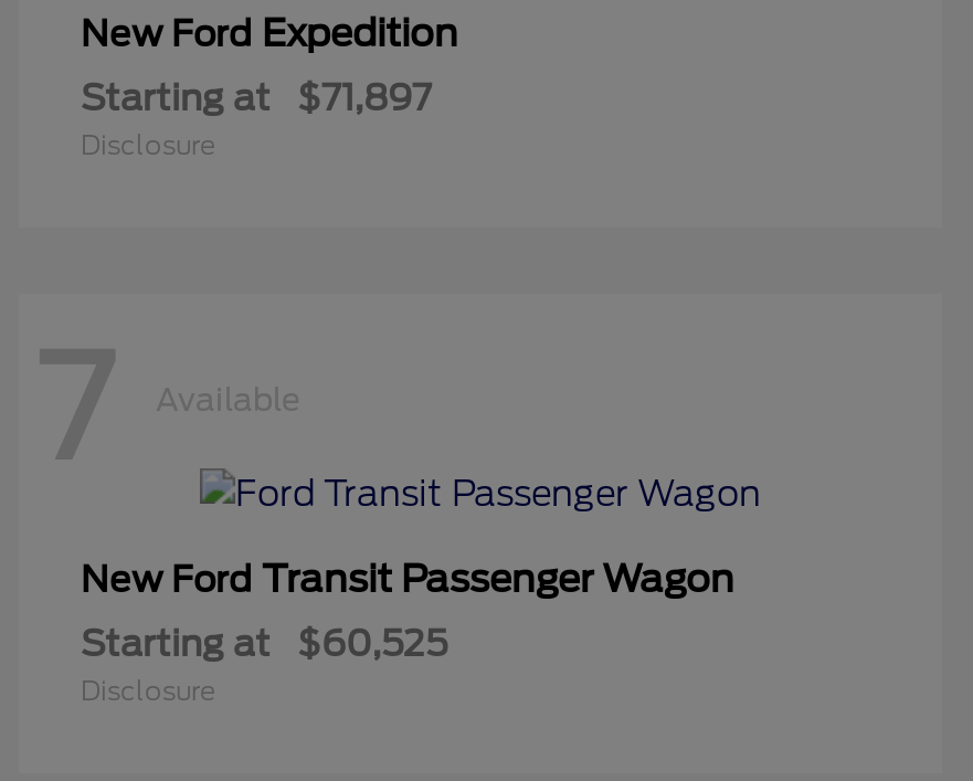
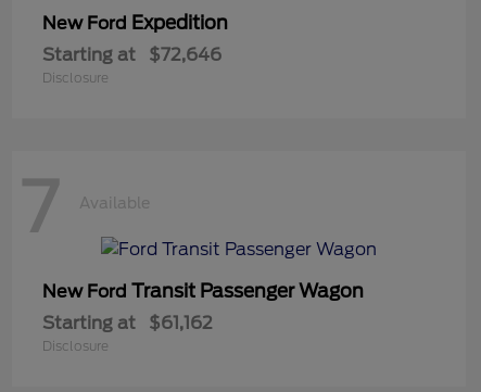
[81,77,432,119] Starting at $71,897 -> [42,44,221,65] Starting at $72,646
[81,624,447,666] Starting at $60,525 -> [42,313,213,334] Starting at $61,162

